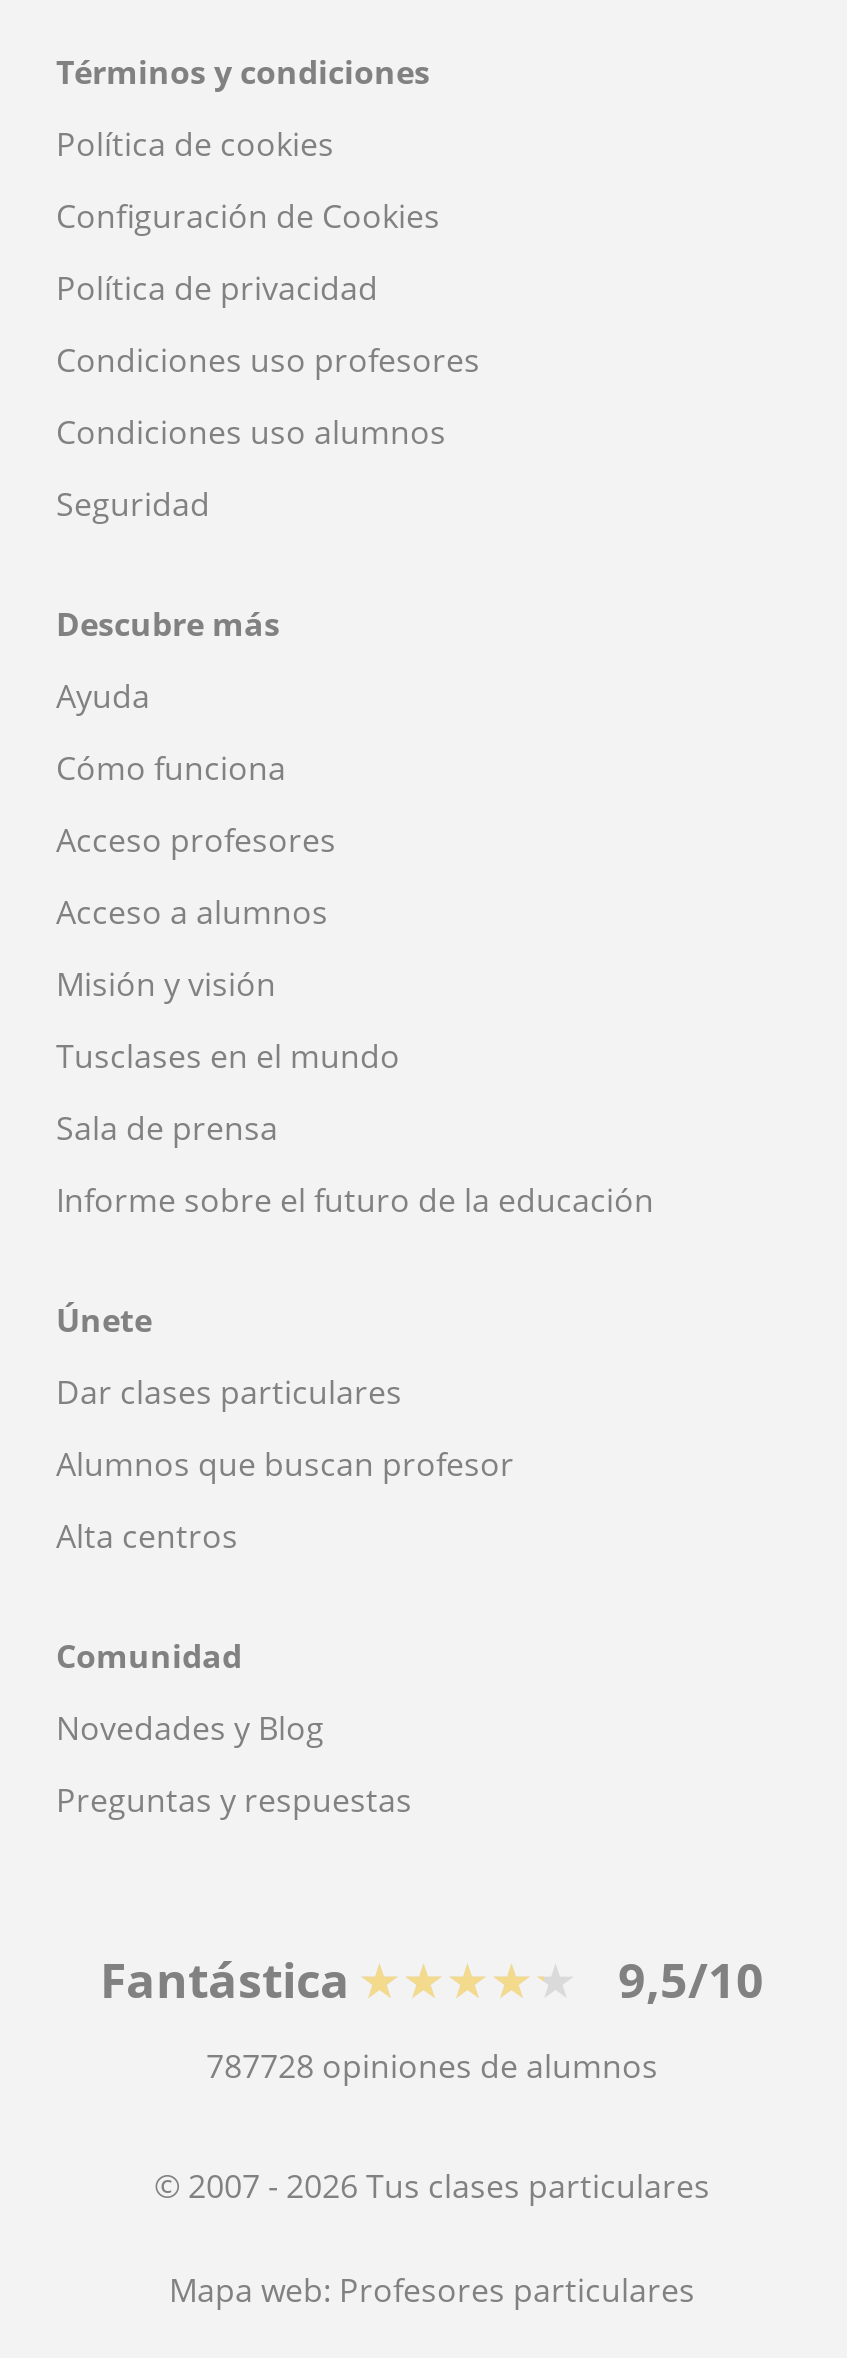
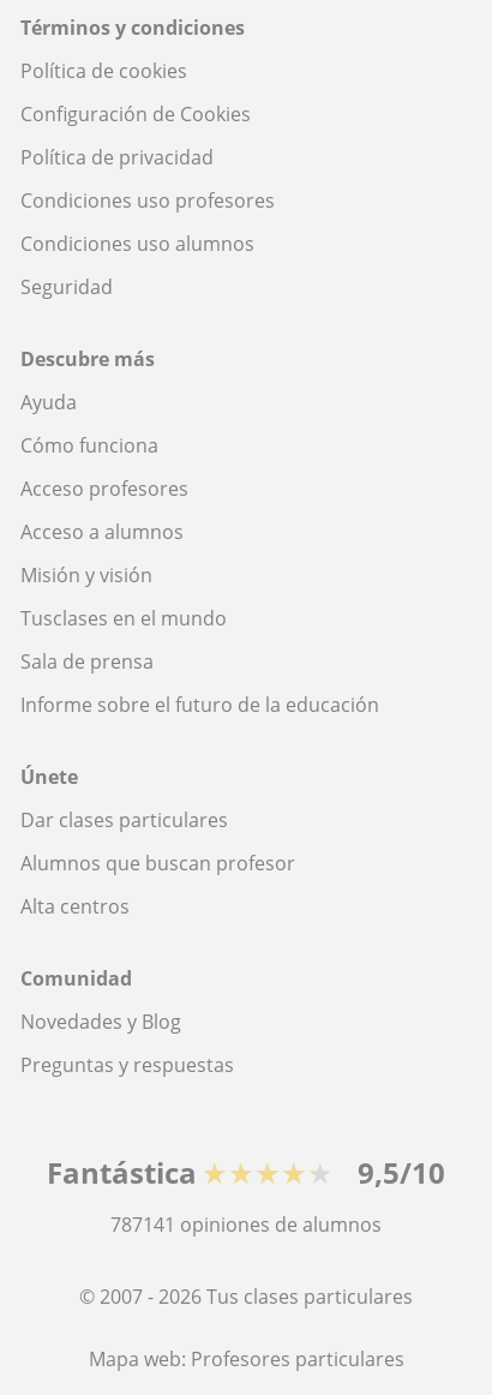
[206,2045,658,2089] 787728 opiniones de alumnos -> [110,1212,382,1238] 787141 opiniones de alumnos

